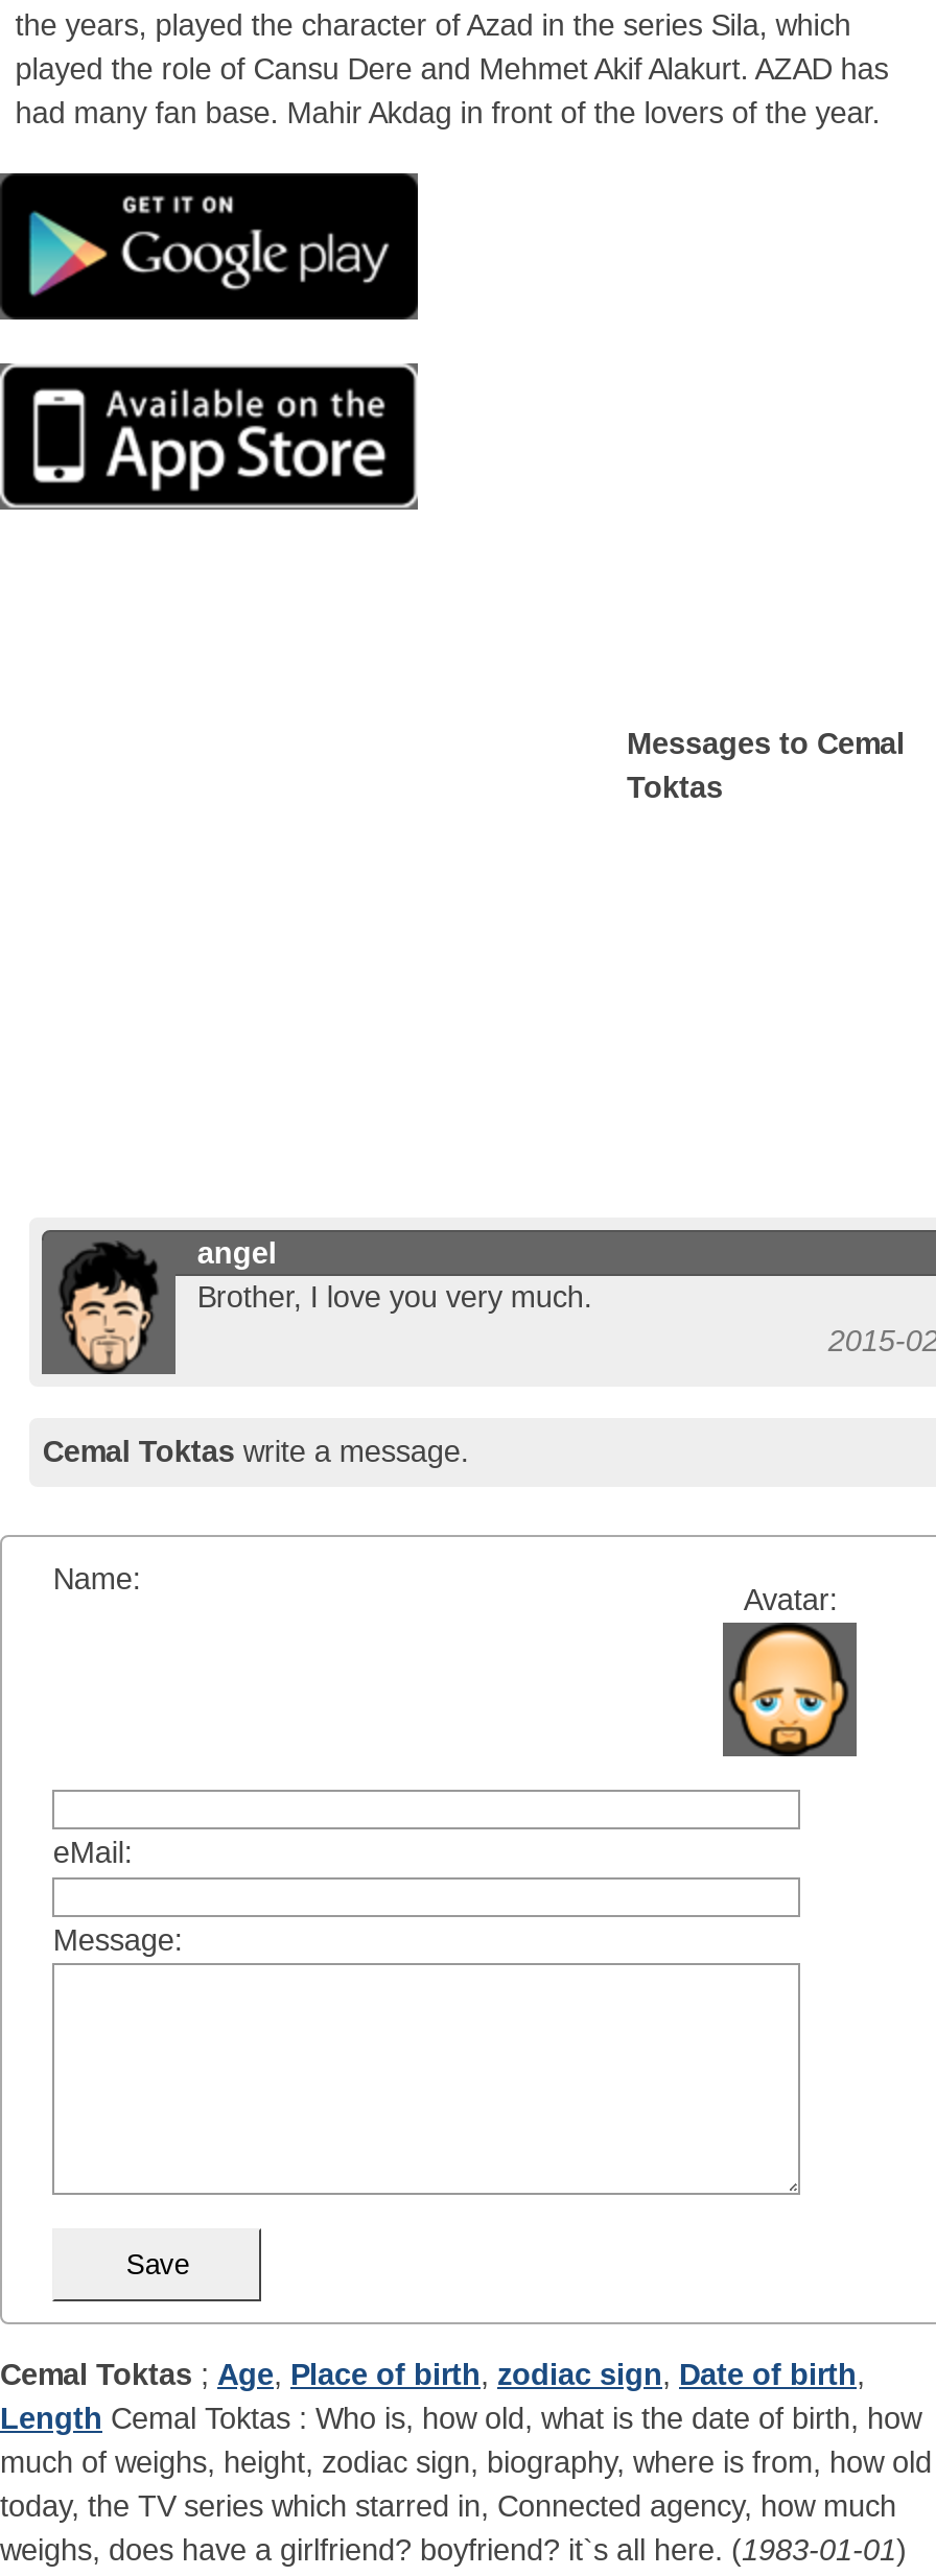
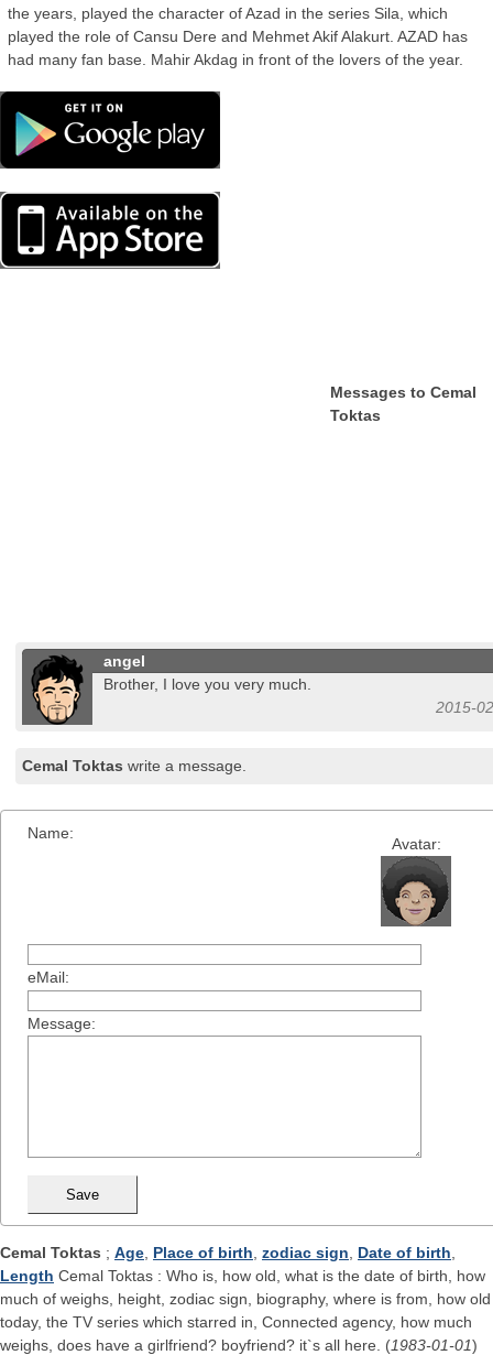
[729,1625,844,1756] [image] -> [383,856,443,926] [image]

